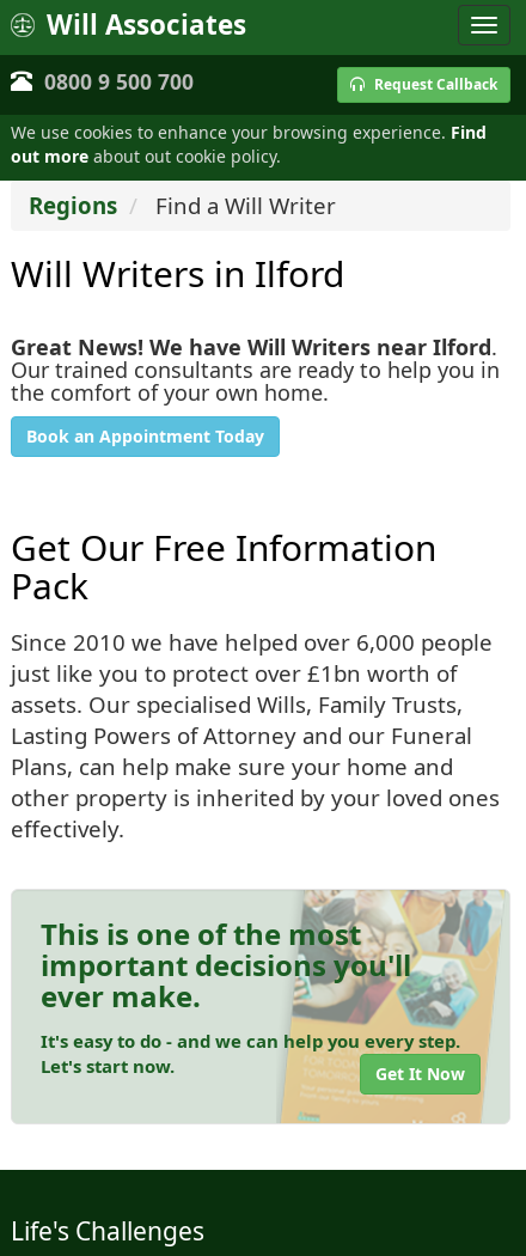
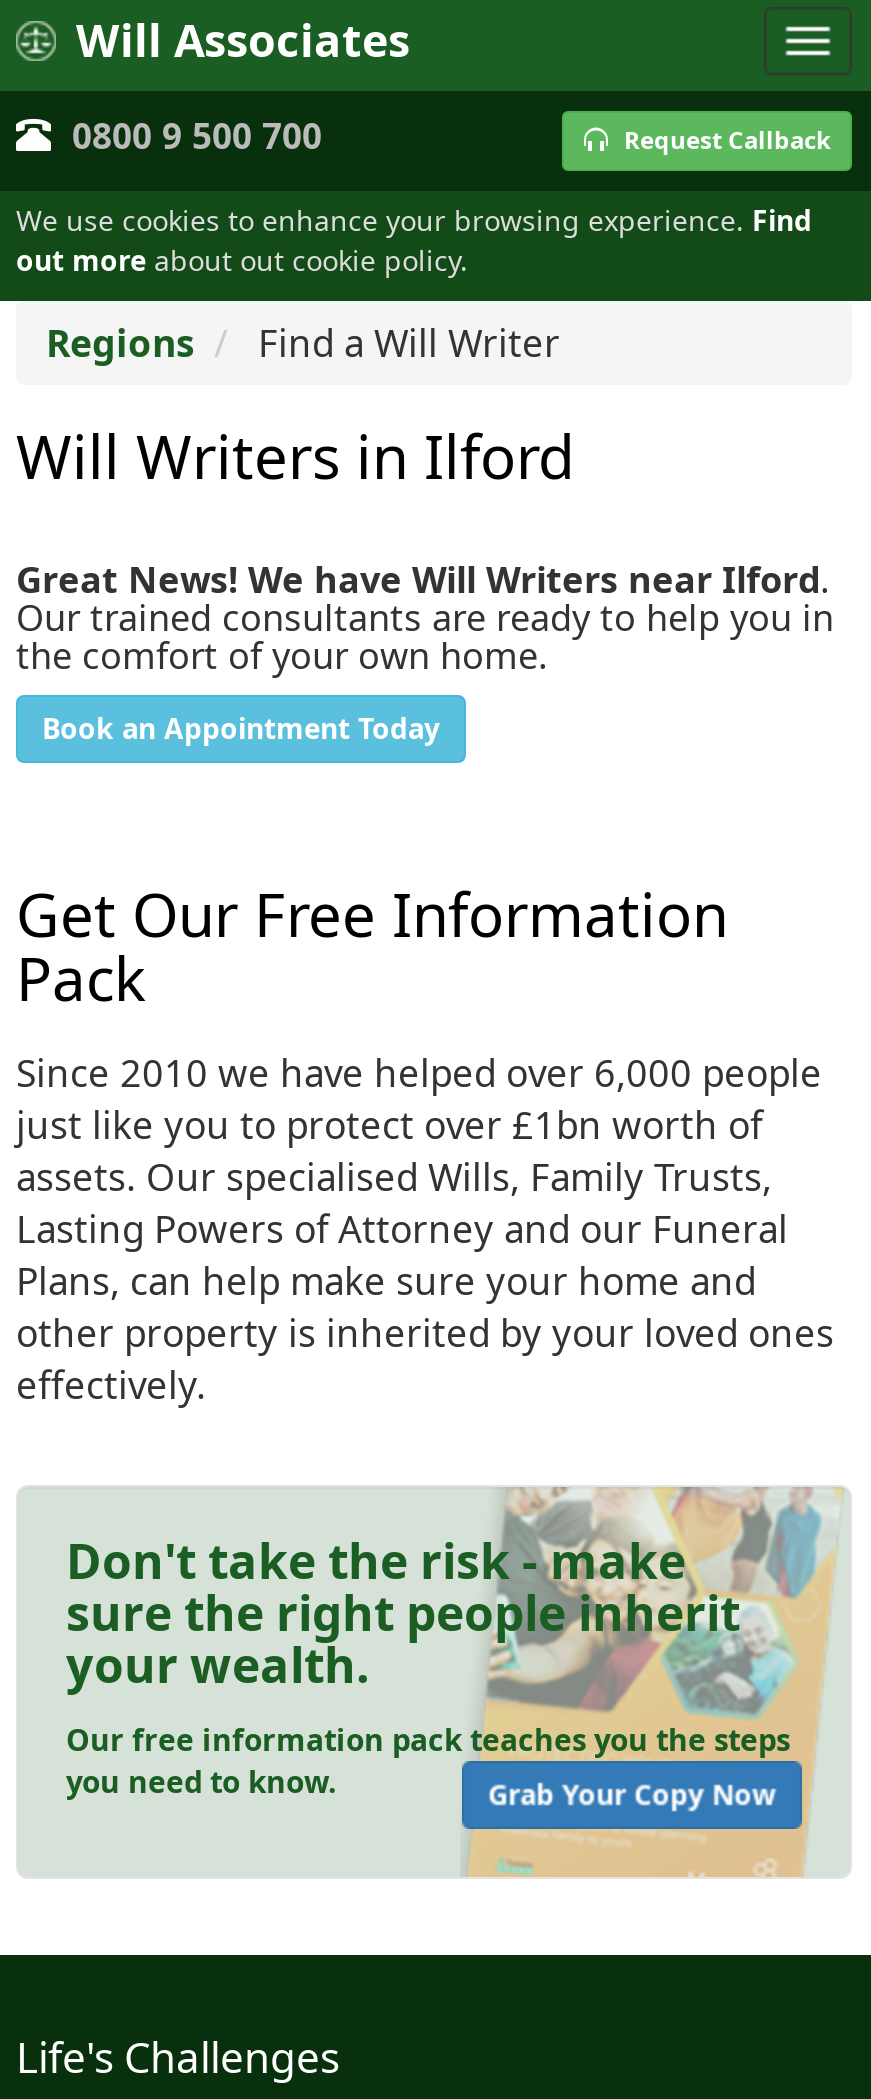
[41,914,465,1085] This is one of the most | important decisions you'll | ever make. | It's easy to do - and we can help you every step. | Let's start now. | Get It Now -> [66,1527,790,1814] Don't take the risk - make | sure the right people inherit | your wealth. | Our free information pack teaches you the steps | you need to know. | Grab Your Copy Now

